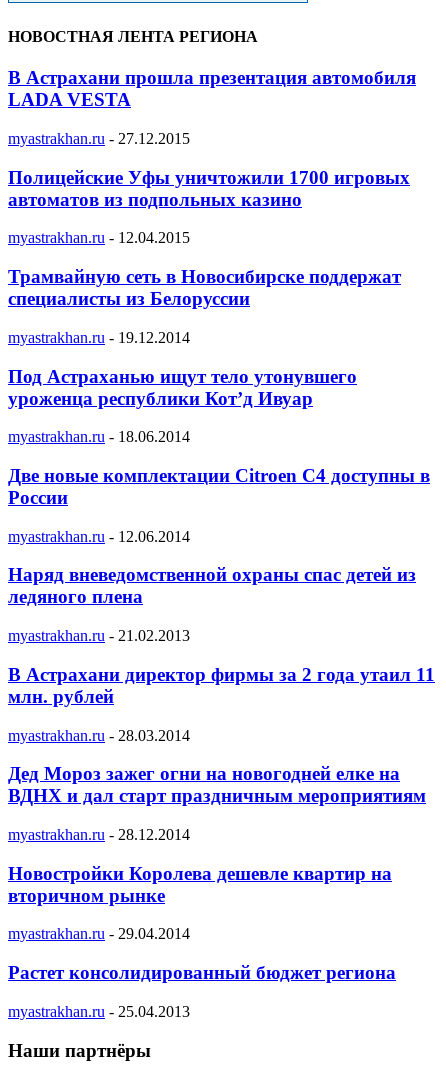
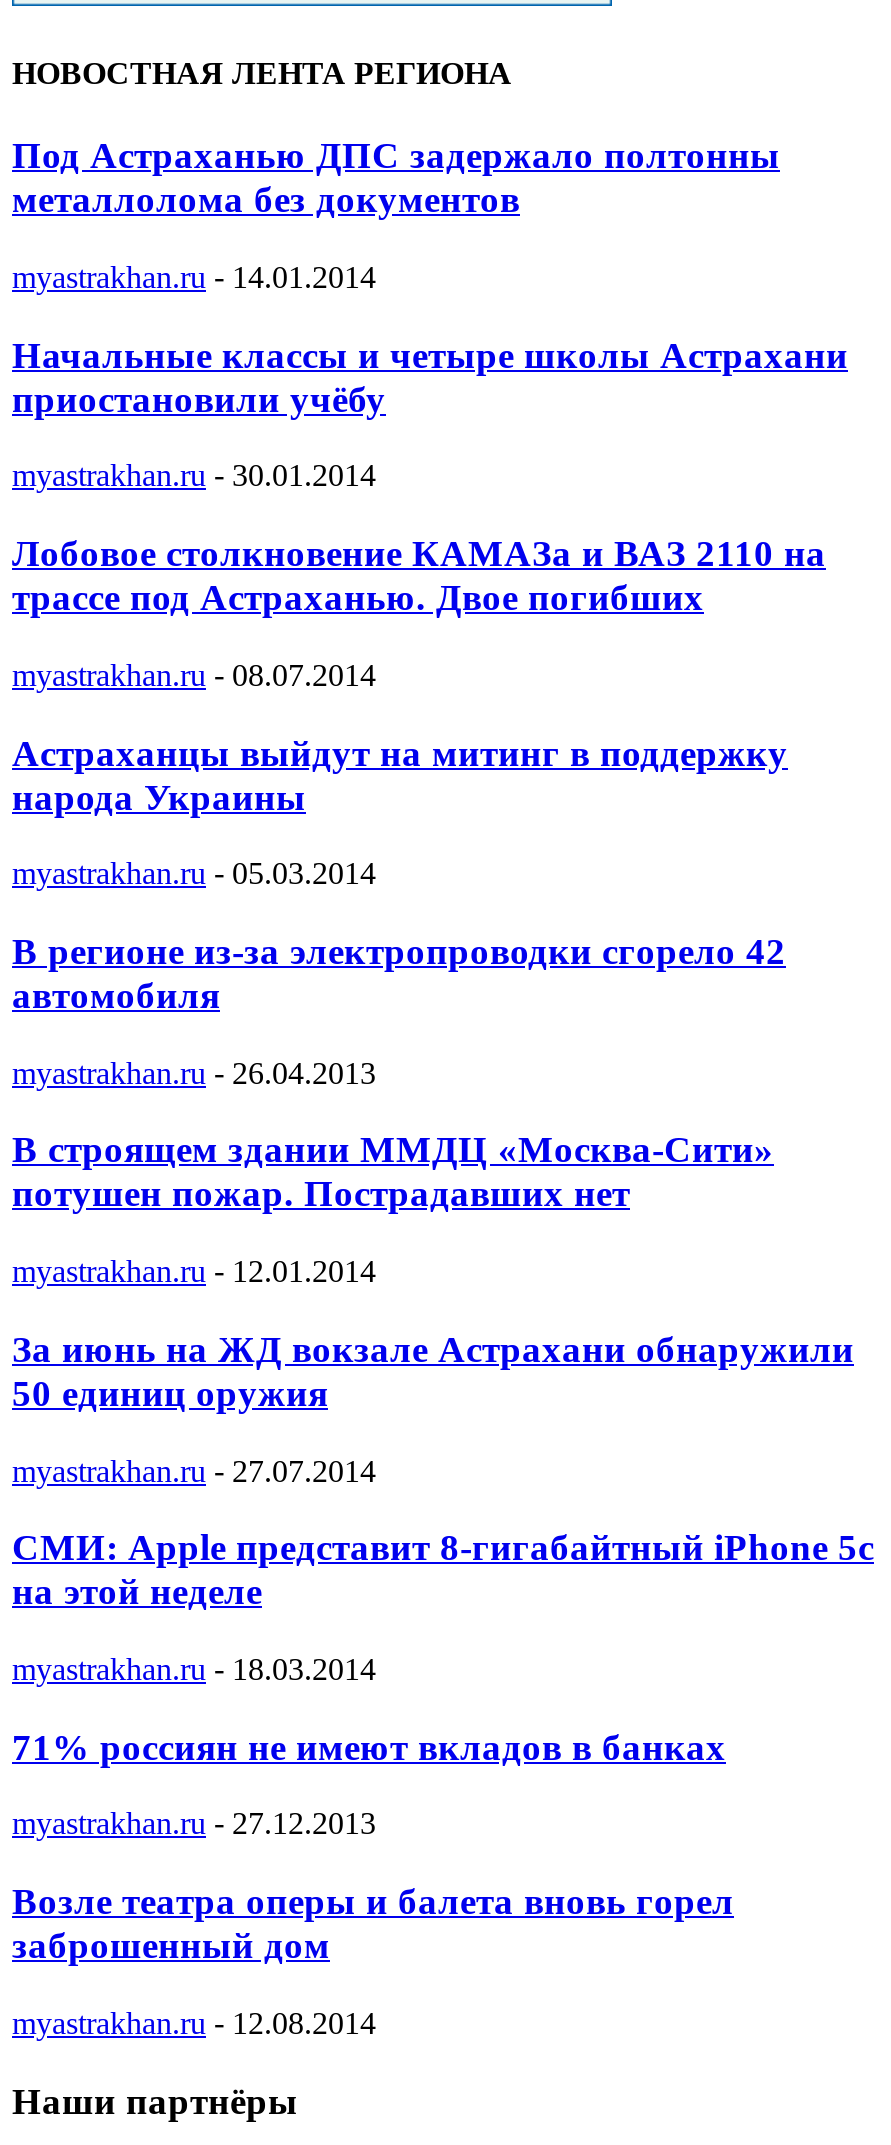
[8,67,416,110] В Астрахани прошла презентация автомобиля | LADA VESTA -> [12,134,780,220] Под Астраханью ДПС задержало полтонны | металлолома без документов
[8,130,190,147] myastrakhan.ru - 27.12.2015 -> [12,260,376,294] myastrakhan.ru - 14.01.2014
[8,167,410,210] Полицейские Уфы уничтожили 1700 игровых | автоматов из подпольных казино -> [12,333,848,419] Начальные классы и четыре школы Астрахани | приостановили учёбу
[8,229,190,246] myastrakhan.ru - 12.04.2015 -> [12,459,376,493] myastrakhan.ru - 30.01.2014
[8,266,401,309] Трамвайную сеть в Новосибирске поддержат | специалисты из Белоруссии -> [12,532,826,618] Лобовое столкновение КАМАЗа и ВАЗ 2110 на | трассе под Астраханью. Двое погибших
[8,329,190,346] myastrakhan.ru - 19.12.2014 -> [12,658,376,692] myastrakhan.ru - 08.07.2014
[8,365,357,408] Под Астраханью ищут тело утонувшего | уроженца республики Кот’д Ивуар -> [12,731,788,817] Астраханцы выйдут на митинг в поддержку | народа Украины
[8,428,190,445] myastrakhan.ru - 18.06.2014 -> [12,856,376,890] myastrakhan.ru - 05.03.2014
[8,465,430,508] Две новые комплектации Citroen C4 доступны в | России -> [12,930,786,1016] В регионе из-за электропроводки сгорело 42 | автомобиля
[8,528,190,545] myastrakhan.ru - 12.06.2014 -> [12,1055,376,1089] myastrakhan.ru - 26.04.2013
[8,564,416,607] Наряд вневедомственной охраны спас детей из | ледяного плена -> [12,1129,774,1215] В строящем здании ММДЦ «Москва-Сити» | потушен пожар. Пострадавших нет
[8,627,190,644] myastrakhan.ru - 21.02.2013 -> [12,1254,376,1288] myastrakhan.ru - 12.01.2014
[8,664,435,707] В Астрахани директор фирмы за 2 года утаил 11 | млн. рублей -> [12,1328,854,1414] За июнь на ЖД вокзале Астрахани обнаружили | 50 единиц оружия
[8,726,190,743] myastrakhan.ru - 28.03.2014 -> [12,1453,376,1487] myastrakhan.ru - 27.07.2014
[8,763,426,806] Дед Мороз зажег огни на новогодней елке на | ВДНХ и дал старт праздничным мероприятиям -> [12,1526,874,1612] СМИ: Apple представит 8-гигабайтный iPhone 5c | на этой неделе
[8,826,190,843] myastrakhan.ru - 28.12.2014 -> [12,1652,376,1686] myastrakhan.ru - 18.03.2014
[8,863,392,906] Новостройки Королева дешевле квартир на | вторичном рынке -> [12,1725,726,1767] 71% россиян не имеют вкладов в банках
[8,925,190,942] myastrakhan.ru - 29.04.2014 -> [12,1807,376,1841] myastrakhan.ru - 27.12.2013
[8,962,396,983] Растет консолидированный бюджет региона -> [12,1880,734,1966] Возле театра оперы и балета вновь горел | заброшенный дом
[8,1003,190,1020] myastrakhan.ru - 25.04.2013 -> [12,2006,376,2040] myastrakhan.ru - 12.08.2014

